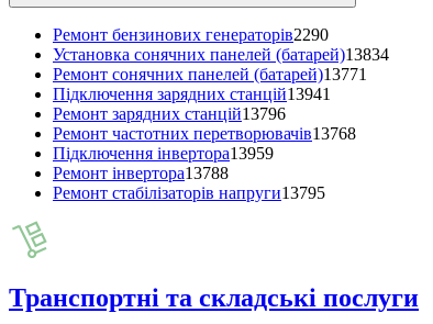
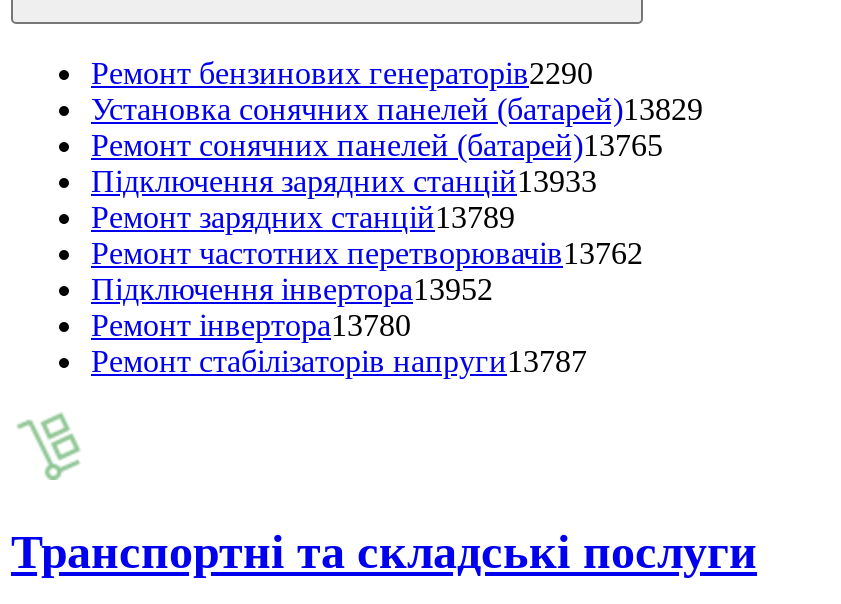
[53,45,389,63] Установка сонячних панелей (батарей)13834 -> [91,91,703,125] Установка сонячних панелей (батарей)13829
[53,64,367,83] Ремонт сонячних панелей (батарей)13771 -> [91,127,663,161] Ремонт сонячних панелей (батарей)13765
[53,84,331,103] Підключення зарядних станцій13941 -> [91,163,597,197] Підключення зарядних станцій13933
[53,104,286,123] Ремонт зарядних станцій13796 -> [91,199,515,233] Ремонт зарядних станцій13789
[53,124,356,142] Ремонт частотних перетворювачів13768 -> [91,235,643,269] Ремонт частотних перетворювачів13762
[53,143,274,162] Підключення інвертора13959 -> [91,271,493,305] Підключення інвертора13952
[53,163,229,182] Ремонт інвертора13788 -> [91,307,411,341] Ремонт інвертора13780
[53,183,325,202] Ремонт стабілізаторів напруги13795 -> [91,343,587,377] Ремонт стабілізаторів напруги13787

